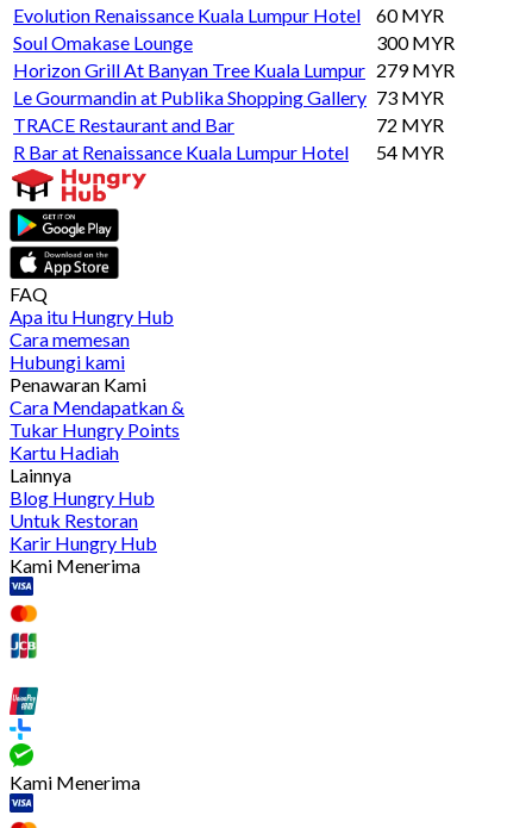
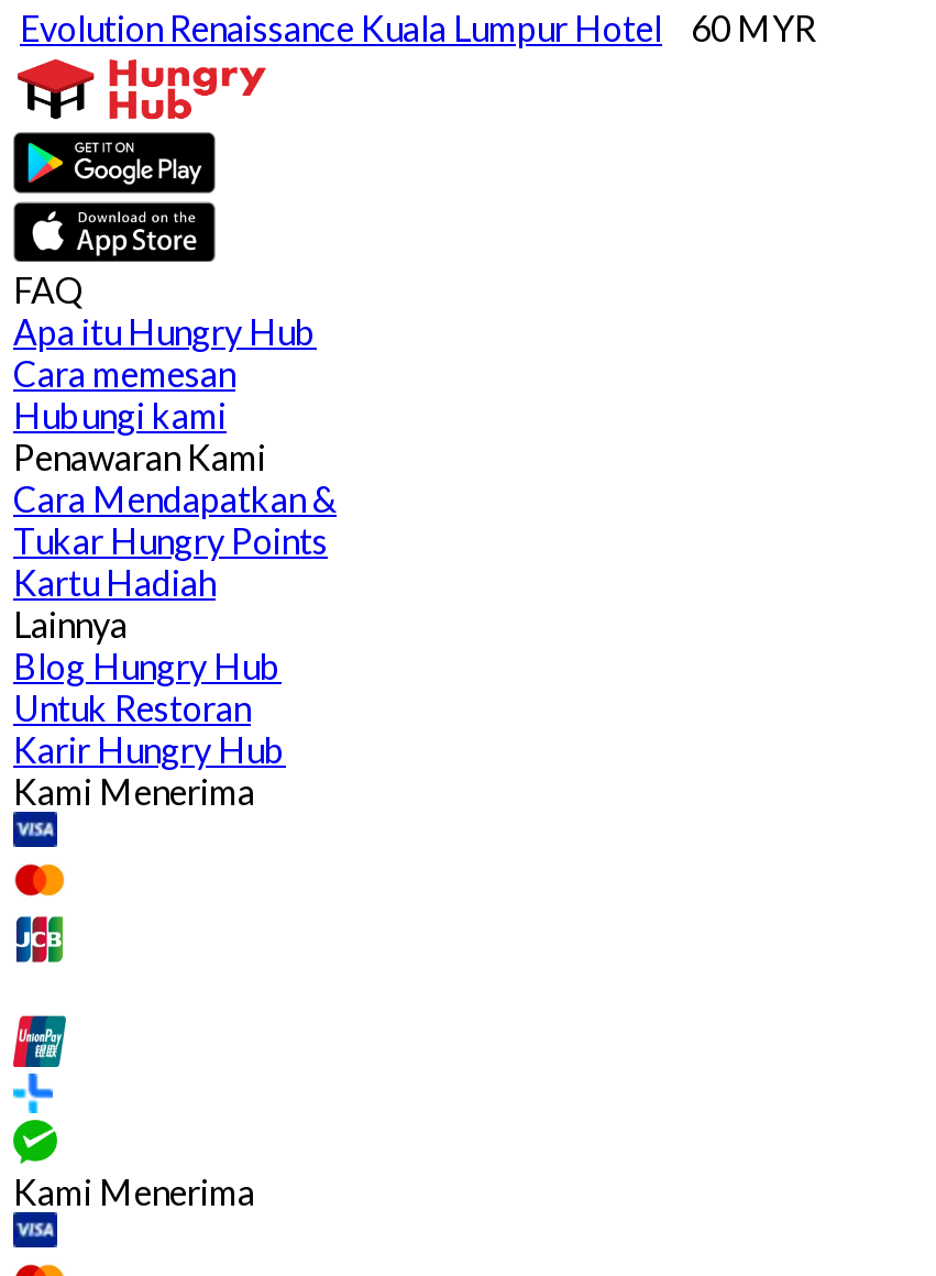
[13,30,455,163] Soul Omakase Lounge | 300 MYR | Horizon Grill At Banyan Tree Kuala Lumpur 279 MYR | Le Gourmandin at Publika Shopping Gallery 73 MYR | TRACE Restaurant and Bar | 72 MYR | R Bar at Renaissance Kuala Lumpur Hotel | 54 MYR -> none

